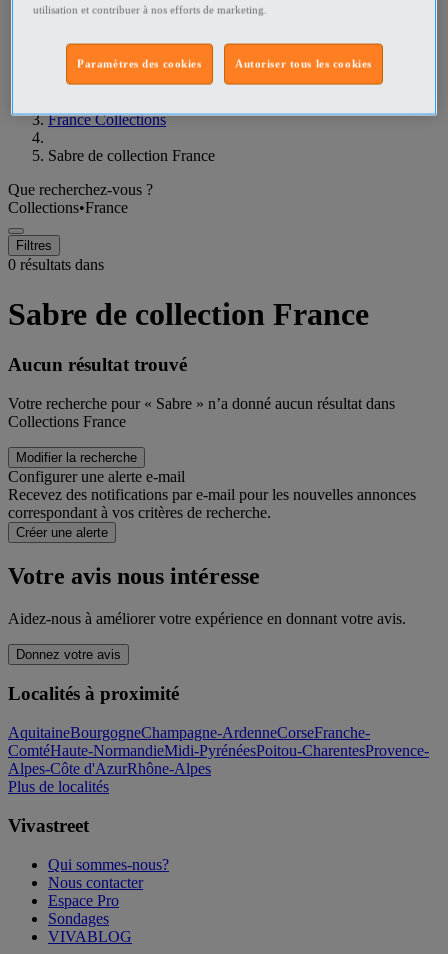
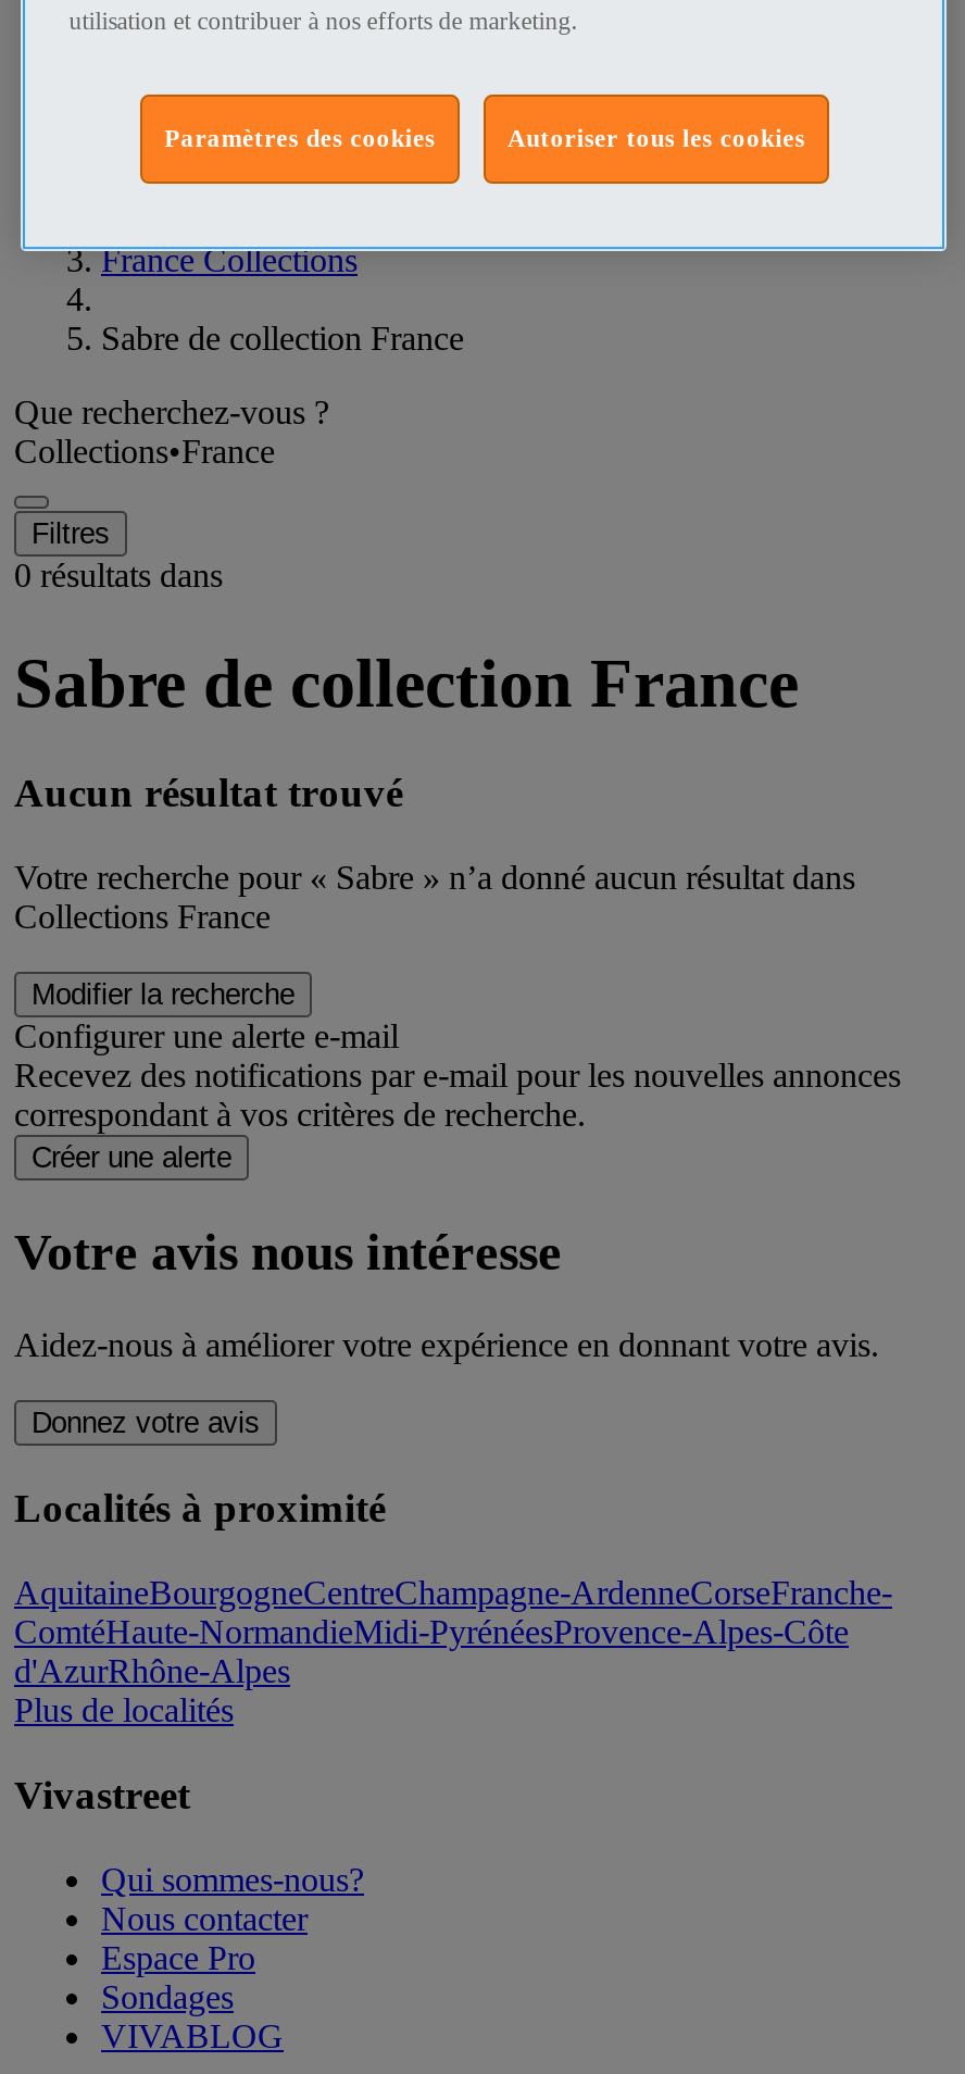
[8,724,429,777] AquitaineBourgogneChampagne-ArdenneCorseFranche- | ComtéHaute-NormandieMidi-PyrénéesPoitou-CharentesProvence- | Alpes-Côte d'AzurRhône-Alpes -> [14,1574,892,1690] AquitaineBourgogneCentreChampagne-ArdenneCorseFranche- | ComtéHaute-NormandieMidi-PyrénéesProvence-Alpes-Côte | d'AzurRhône-Alpes

